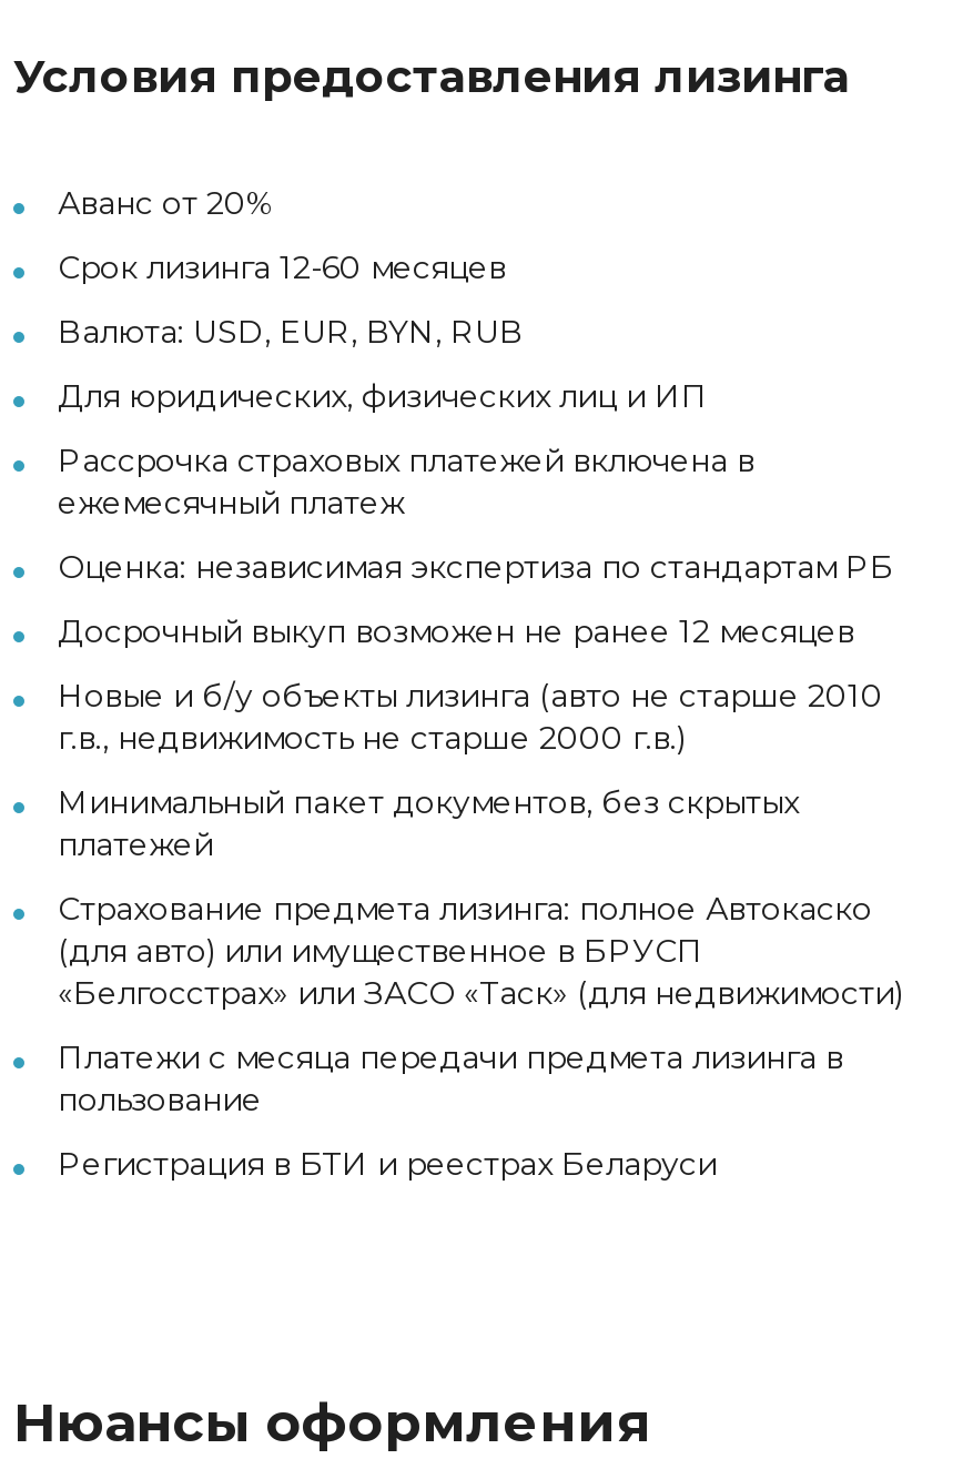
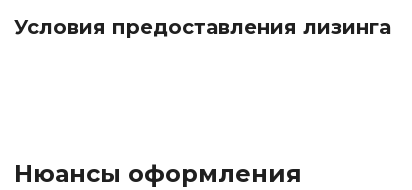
[58,183,903,1184] Аванс от 20% | Срок лизинга 12-60 месяцев | Валюта: USD, EUR, BYN, RUB | Для юридических, физических лиц и ИП | Рассрочка страховых платежей включена в | ежемесячный платеж | Оценка: независимая экспертиза по стандартам РБ | Досрочный выкуп возможен не ранее 12 месяцев | Новые и б/у объекты лизинга (авто не старше 2010 | г.в., недвижимость не старше 2000 г.в.) | Минимальный пакет документов, без скрытых | платежей | Страхование предмета лизинга: полное Автокаско | (для авто) или имущественное в БРУСП | «Белгосстрах» или ЗАСО «Таск» (для недвижимости) | Платежи с месяца передачи предмета лизинга в | пользование | Регистрация в БТИ и реестрах Беларуси -> none

